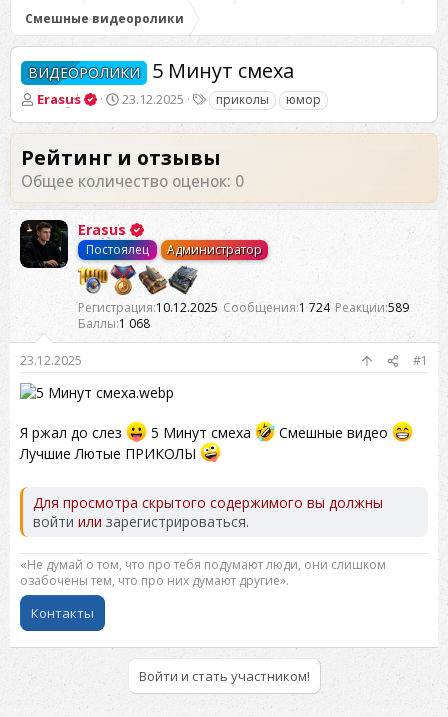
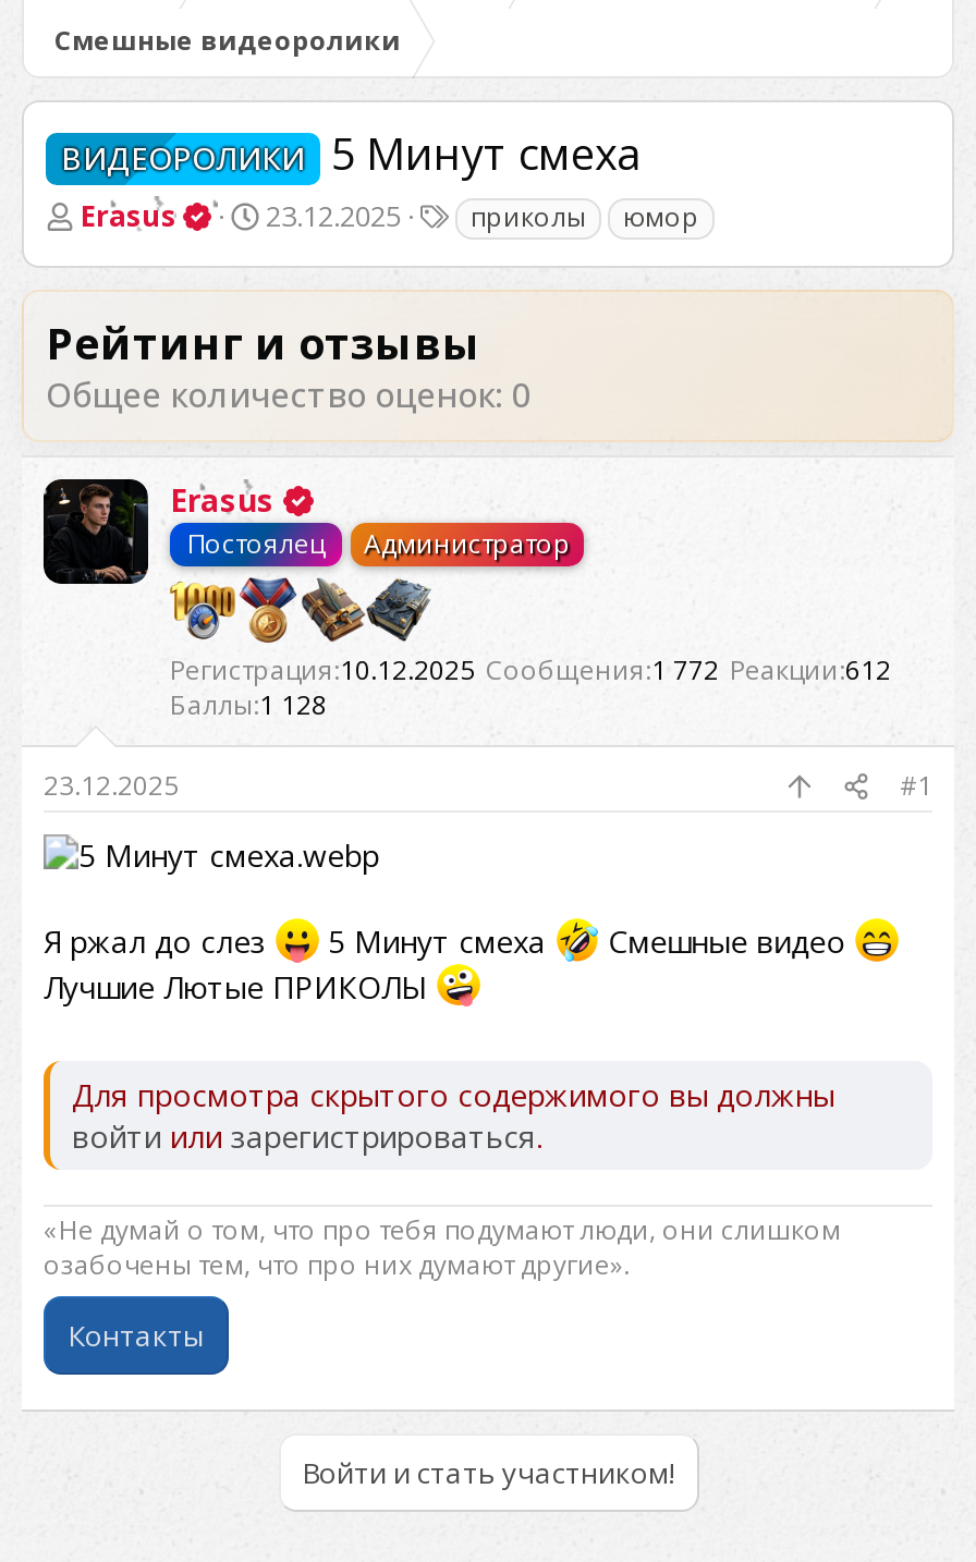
[78,299,409,316] Регистрация 10.12.2025 Сообщения 1 724 Реакции 589 -> [170,652,891,689] Регистрация 10.12.2025 Сообщения 1 772 Реакции 612
[78,315,150,332] Баллы 1 068 -> [170,687,327,724] Баллы 1 128

